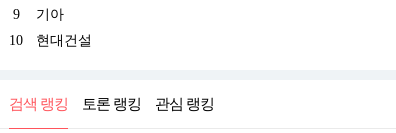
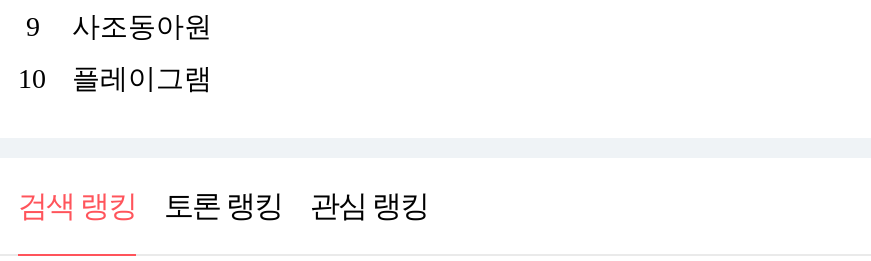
[36,6,64,21] 기아 -> [72,11,212,41] 사조동아원
[36,33,92,48] 현대건설 -> [72,64,212,94] 플레이그램

